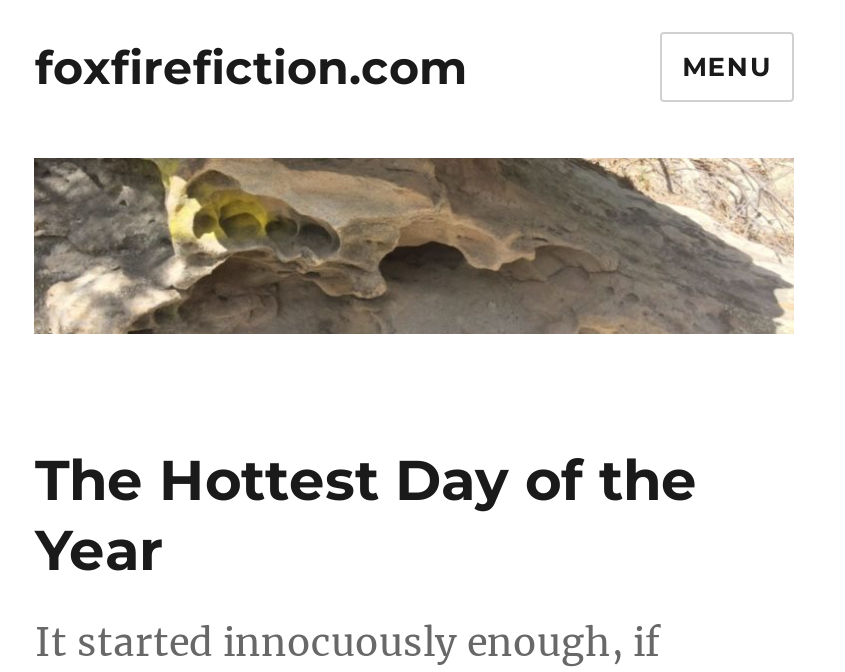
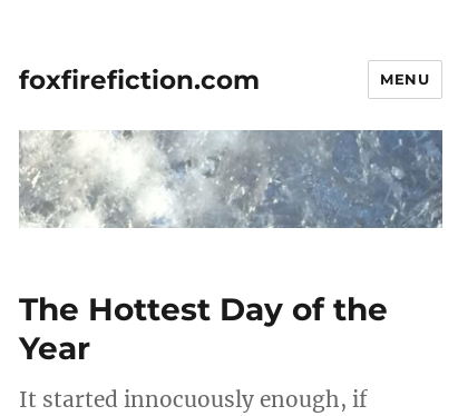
[34,156,794,336] [image] -> [20,129,444,228] [image]

